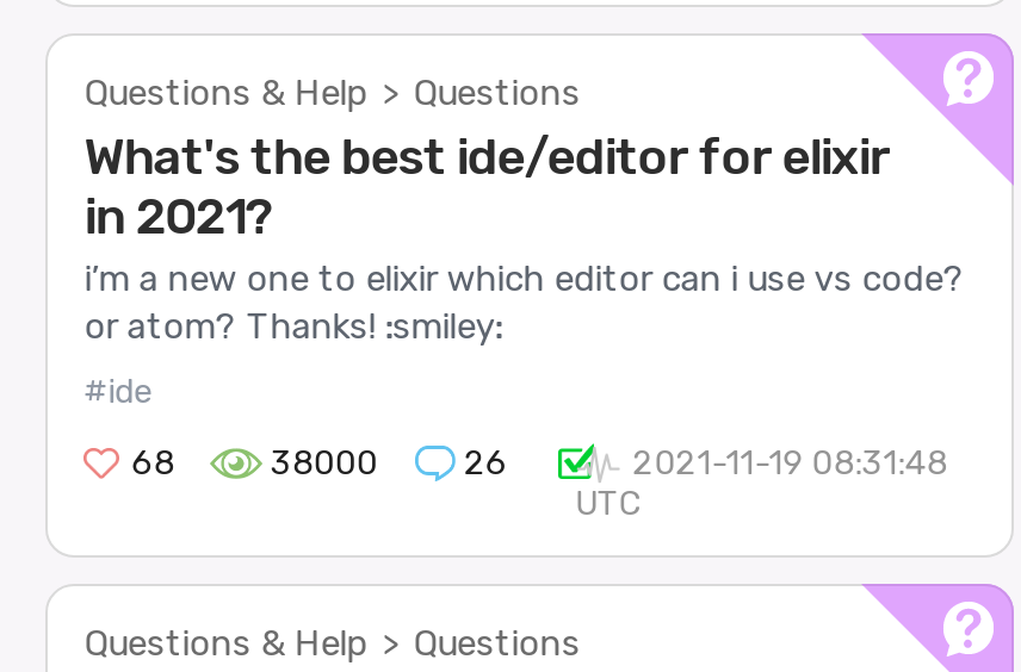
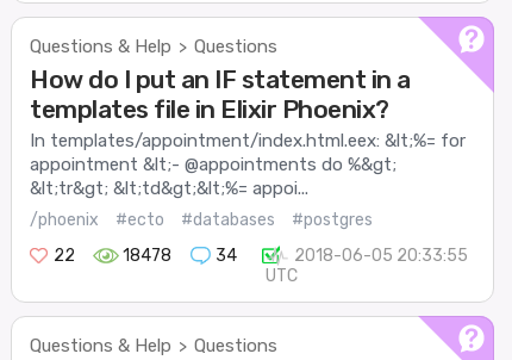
[84,127,964,350] What's the best ide/editor for elixir | in 2021? | i’m a new one to elixir which editor can i use vs code? | or atom? Thanks! :smiley: -> [30,64,466,199] How do I put an IF statement in a | templates file in Elixir Phoenix? | In templates/appointment/index.html.eex: &lt;%= for | appointment &lt;- @appointments do %&gt; | &lt;tr&gt; &lt;td&gt;&lt;%= appoi...
[84,372,153,413] #ide -> [30,210,373,230] /phoenix | #ecto | #databases | #postgres
[132,444,948,484] 68 | 38000 | 26 | 2021-11-19 08:31:48 -> [54,246,468,266] 22 | 18478 | 34 | 2018-06-05 20:33:55

